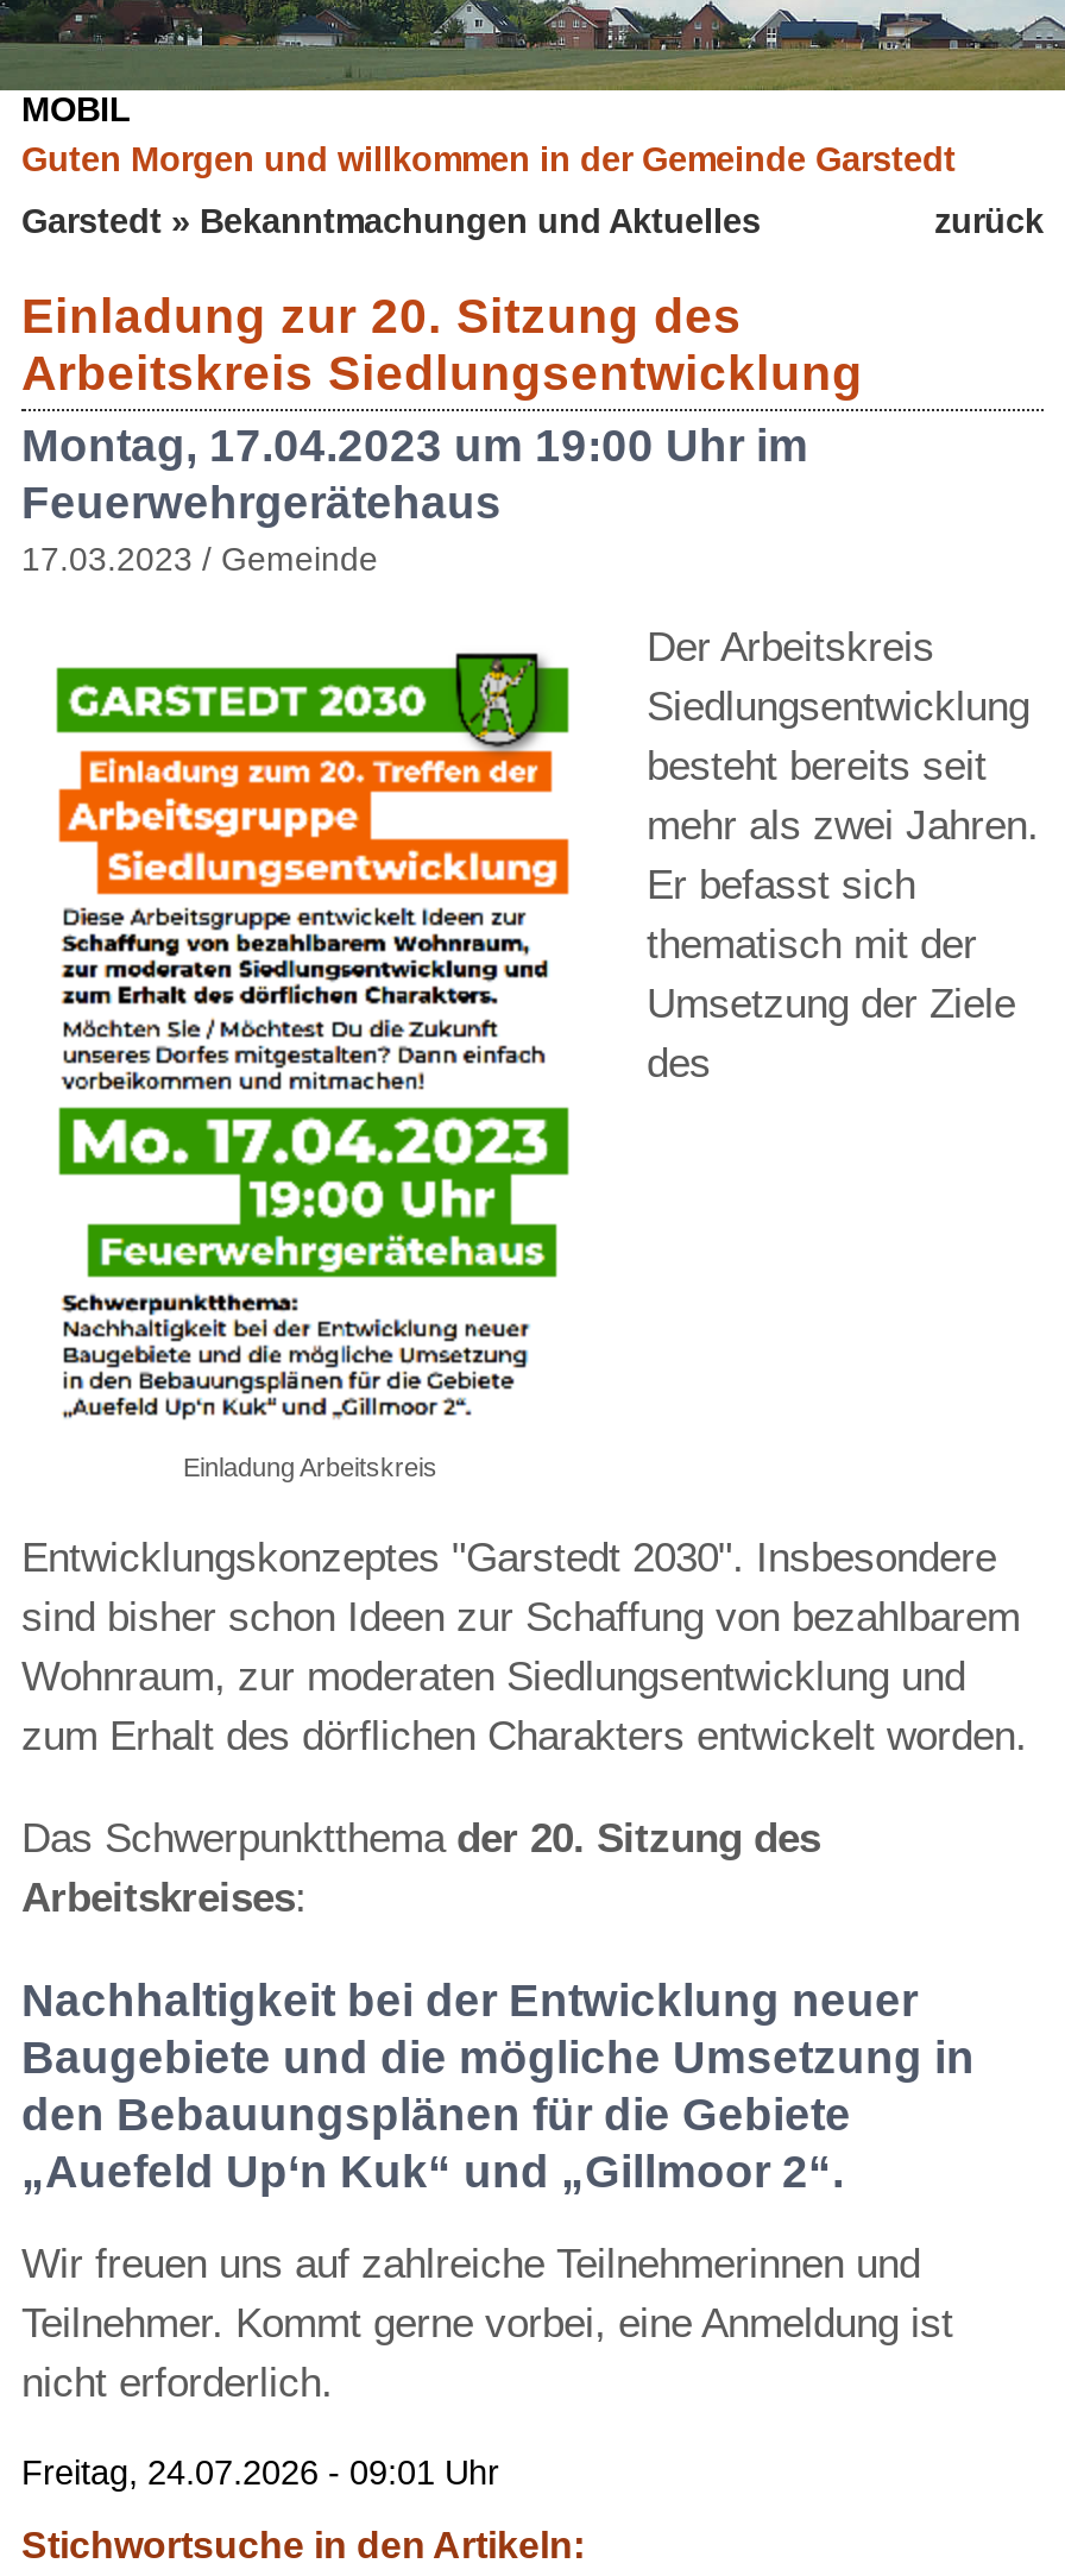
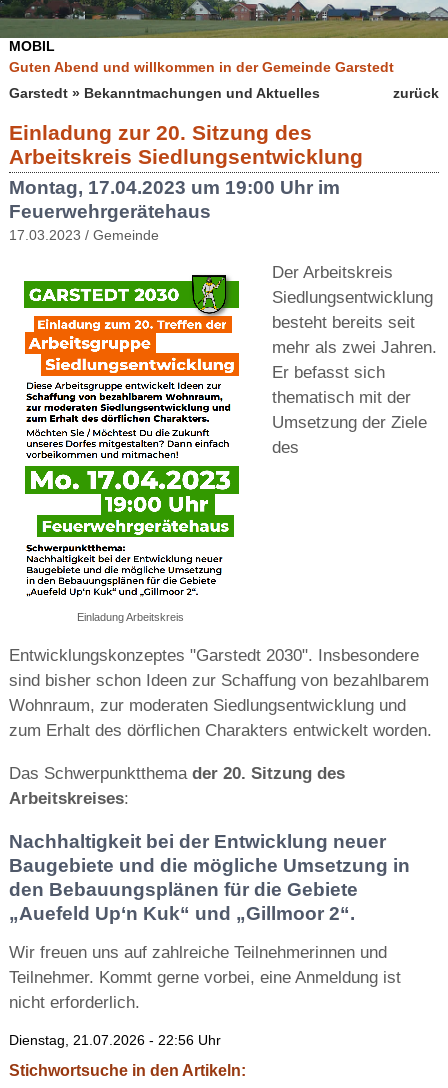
[21,141,956,179] Guten Morgen und willkommen in der Gemeinde Garstedt -> [9,59,394,75] Guten Abend und willkommen in der Gemeinde Garstedt
[21,2453,499,2491] Freitag, 24.07.2026 - 09:01 Uhr -> [9,1032,221,1048] Dienstag, 21.07.2026 - 22:56 Uhr

